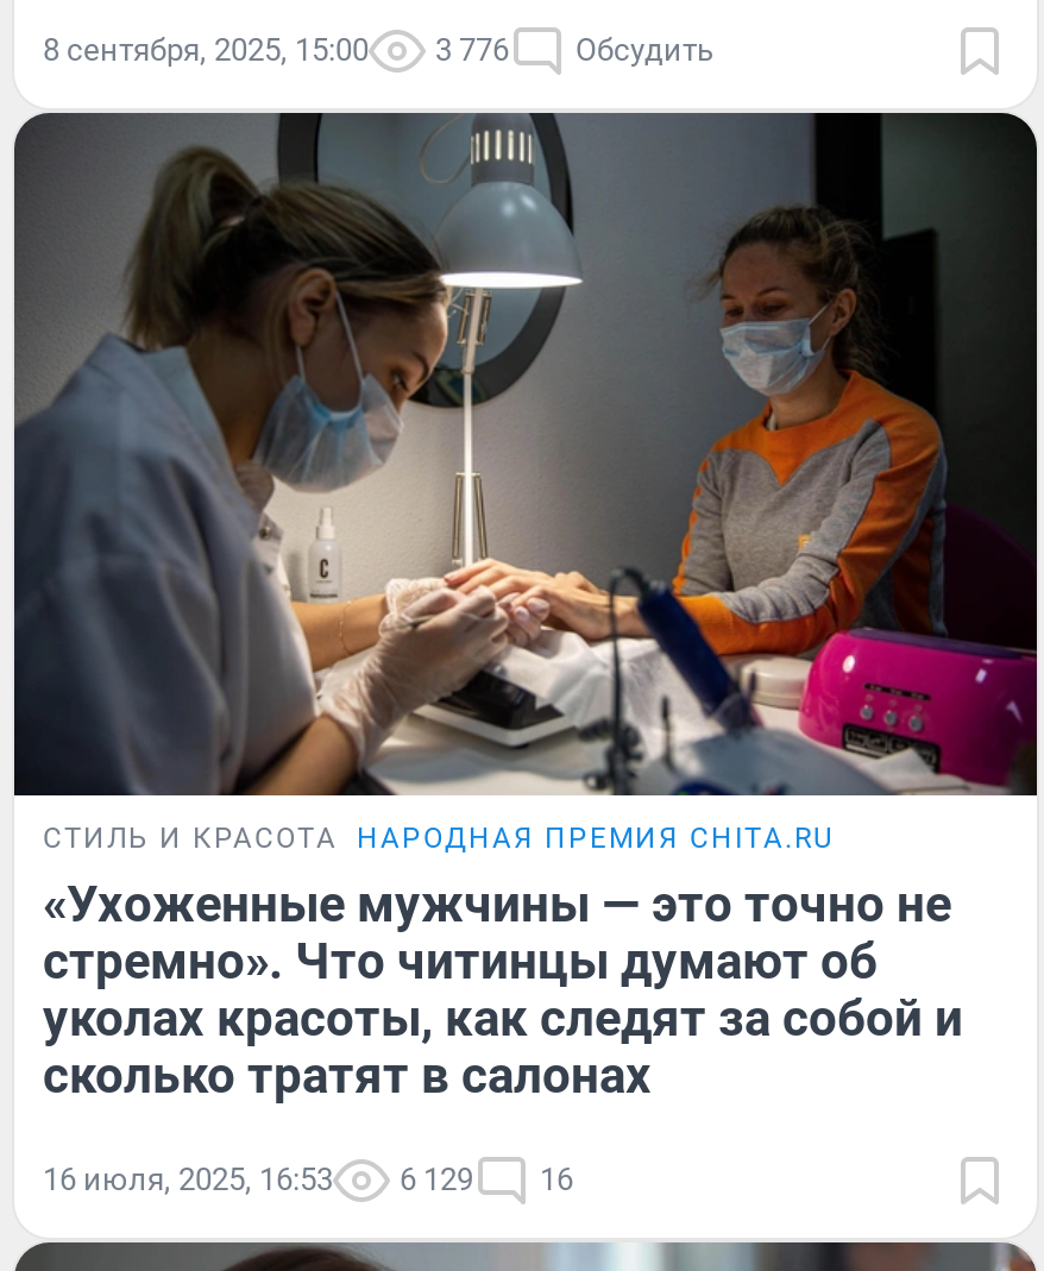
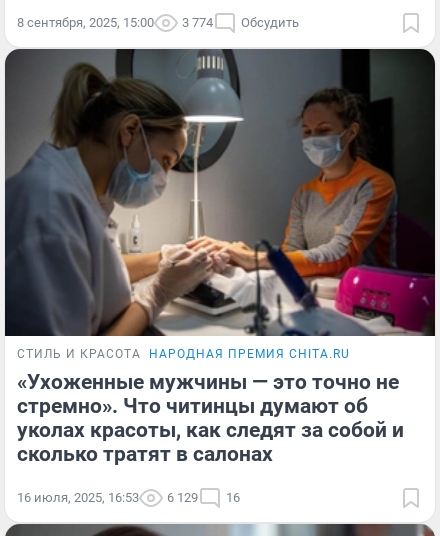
[43,33,713,68] 8 сентября, 2025, 15:00 3 776 Обсудить -> [17,15,299,30] 8 сентября, 2025, 15:00 3 774 Обсудить

